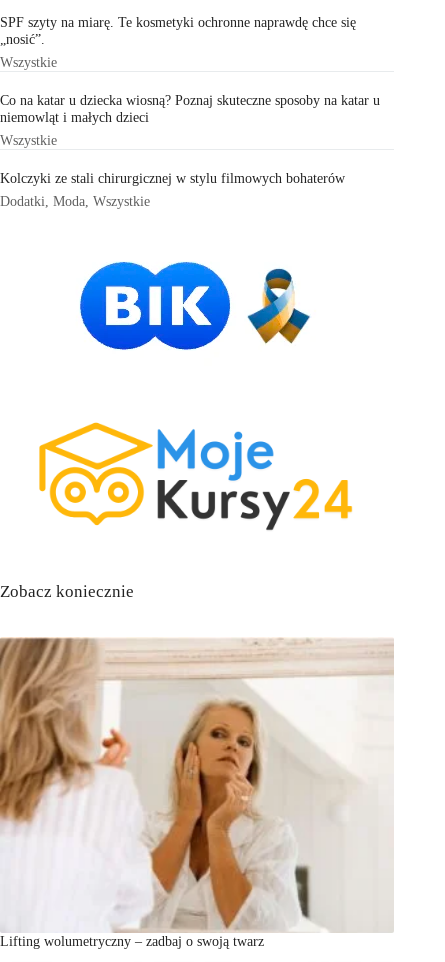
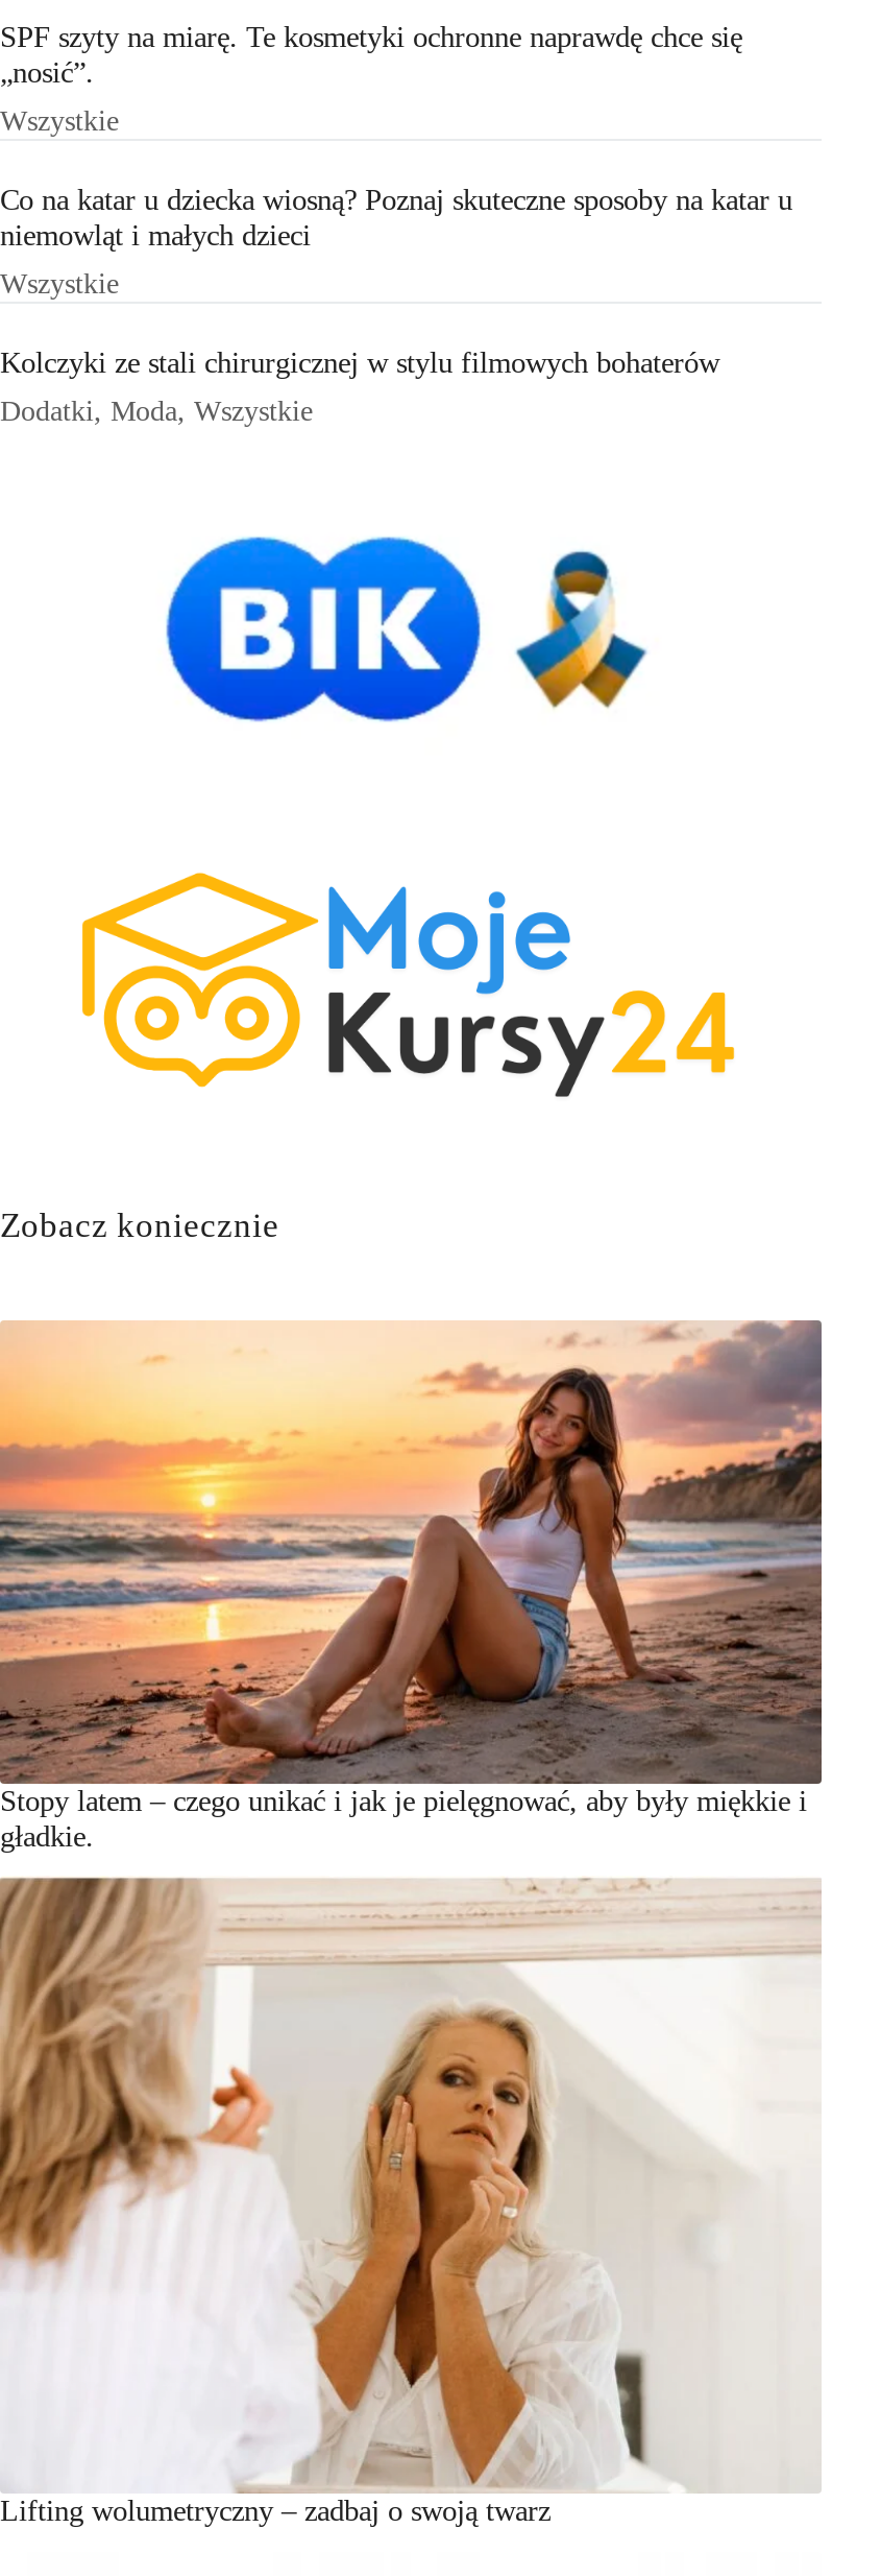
none -> [0,1320,824,1852] [image] | Stopy latem – czego unikać i jak je pielęgnować, aby były miękkie i | gładkie.

